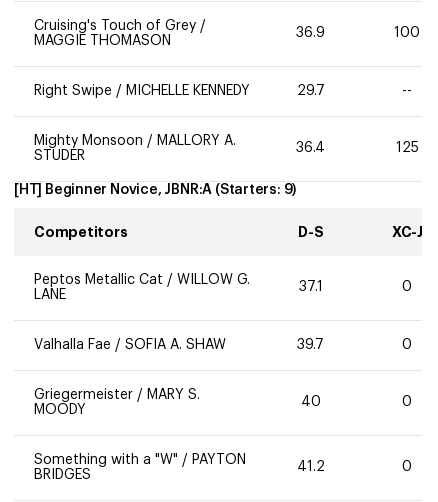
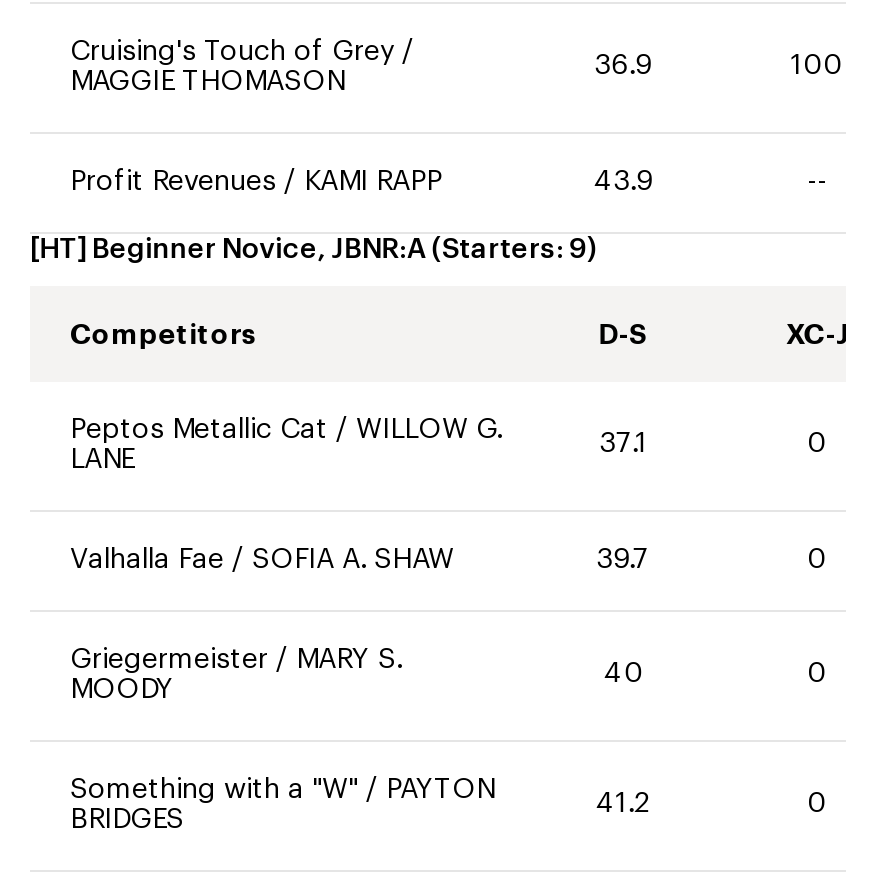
[34,84,325,98] Right Swipe / MICHELLE KENNEDY | 29.7 -> [70,167,654,195] Profit Revenues / KAMI RAPP | 43.9
[34,134,236,163] Mighty Monsoon / MALLORY A. | STUDER -> none
[296,141,419,155] 36.4 | 125 -> none

